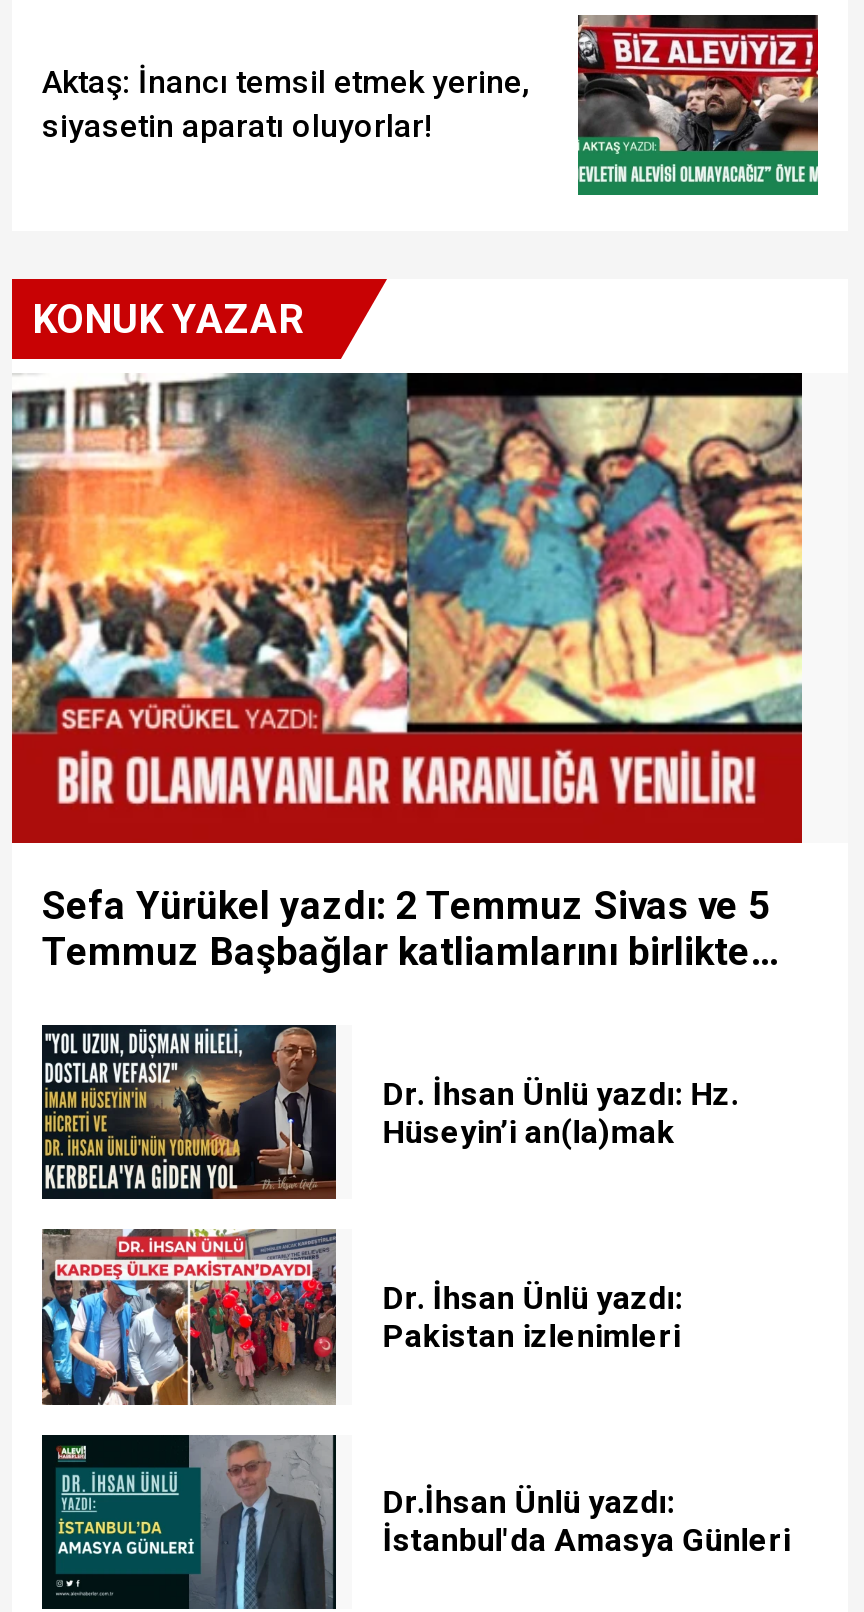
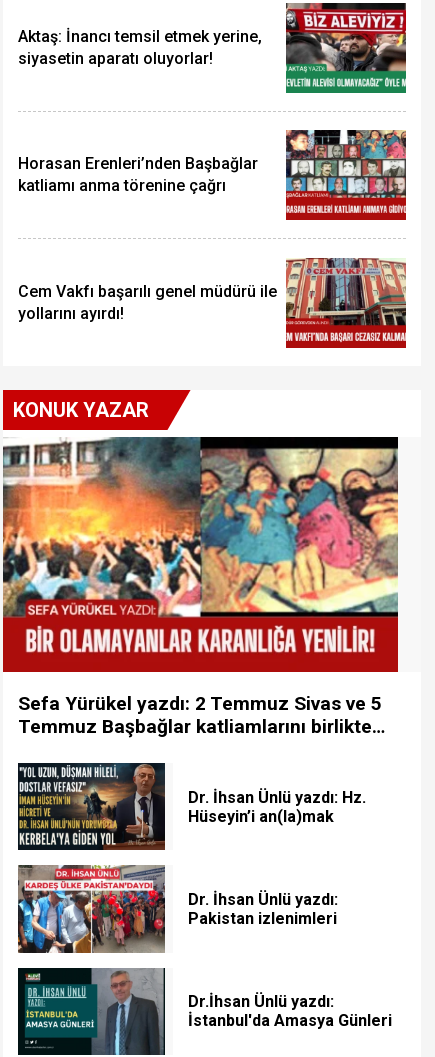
none -> [18,129,407,221] [image] | Horasan Erenleri’nden Başbağlar | katliamı anma törenine çağrı
none -> [18,257,407,349] [image] | Cem Vakfı başarılı genel müdürü ile | yollarını ayırdı!

